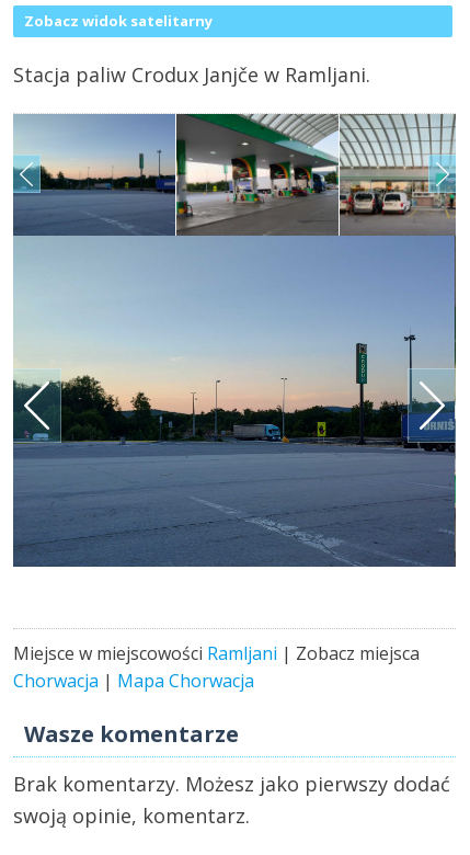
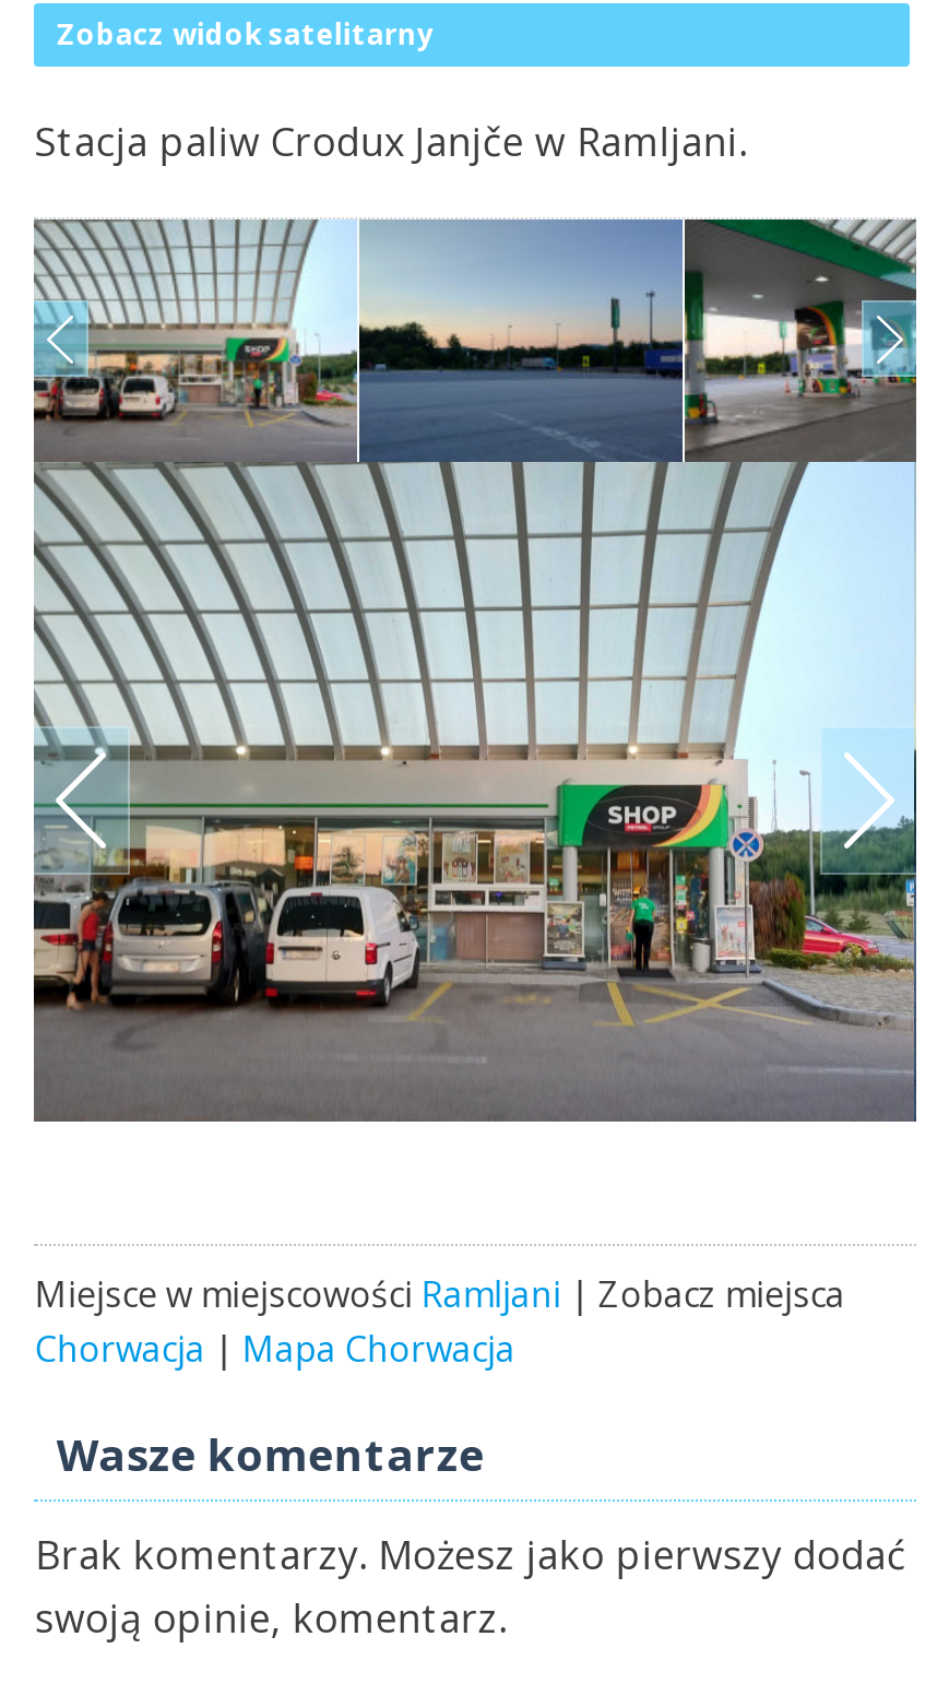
[12,113,457,567] [image] -> [32,217,916,1122] [image]

